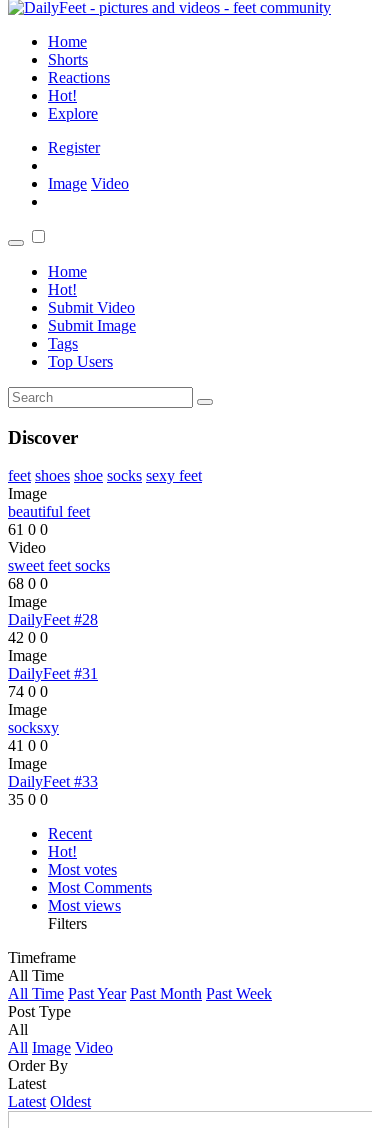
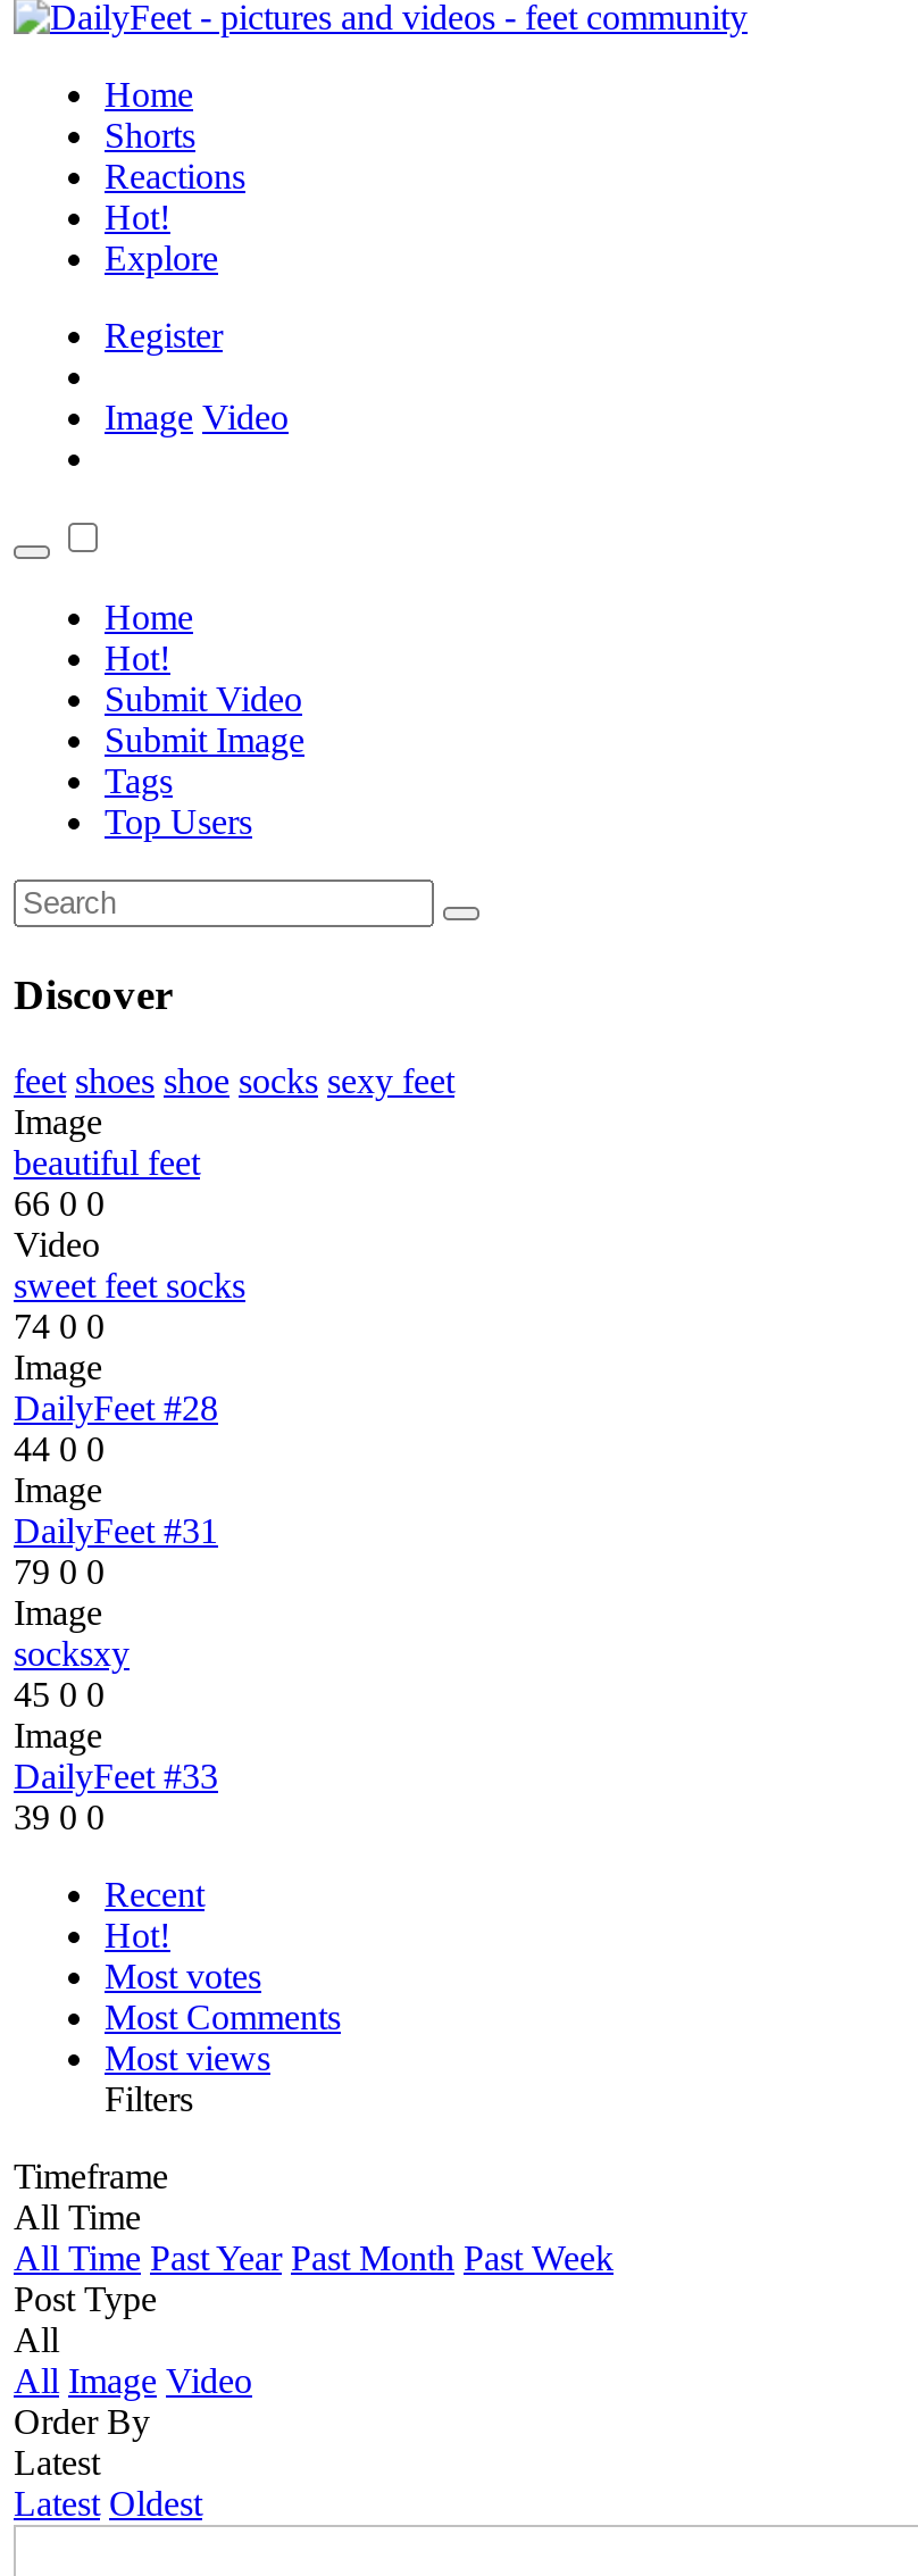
[8,521,48,538] 61 0 0 -> [14,1185,105,1224] 66 0 0
[8,575,48,592] 68 0 0 -> [14,1308,105,1346] 74 0 0
[8,629,48,646] 42 0 0 -> [14,1430,105,1469] 44 0 0
[8,683,48,700] 74 0 0 -> [14,1553,105,1592] 79 0 0
[8,737,48,754] 41 0 0 -> [14,1676,105,1714] 45 0 0
[8,791,48,808] 35 0 0 -> [14,1799,105,1837] 39 0 0

